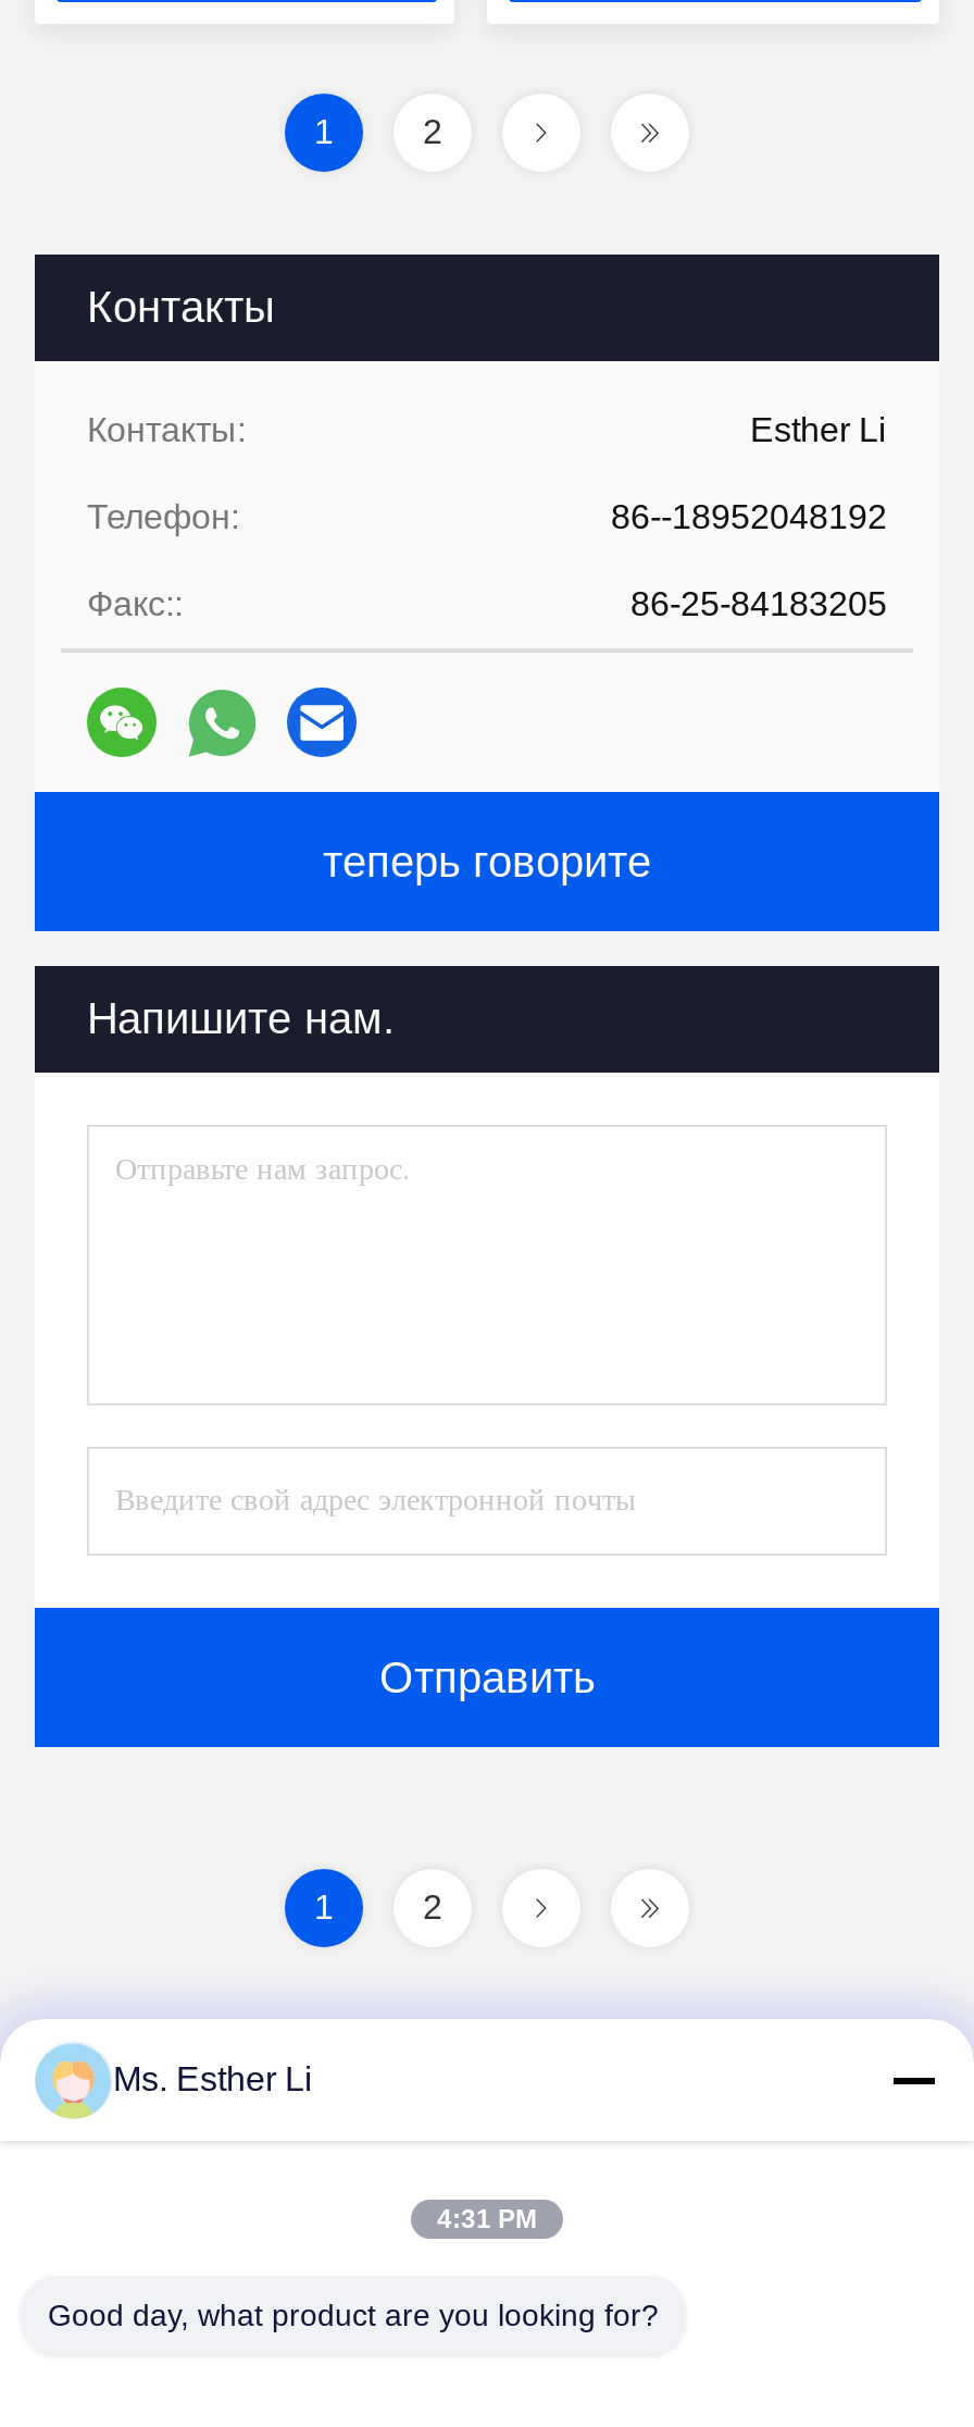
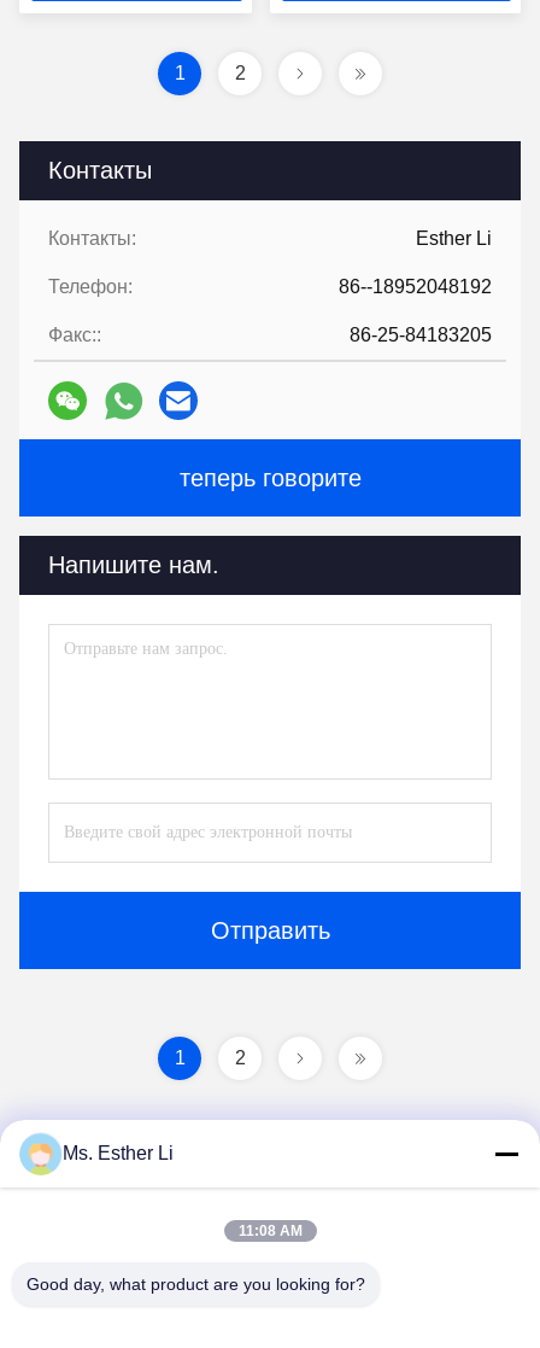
[437,2204,537,2234] 4:31 PM -> [238,1222,302,1239] 11:08 AM

